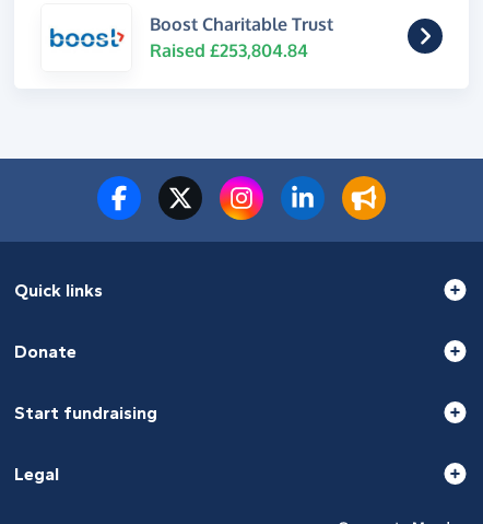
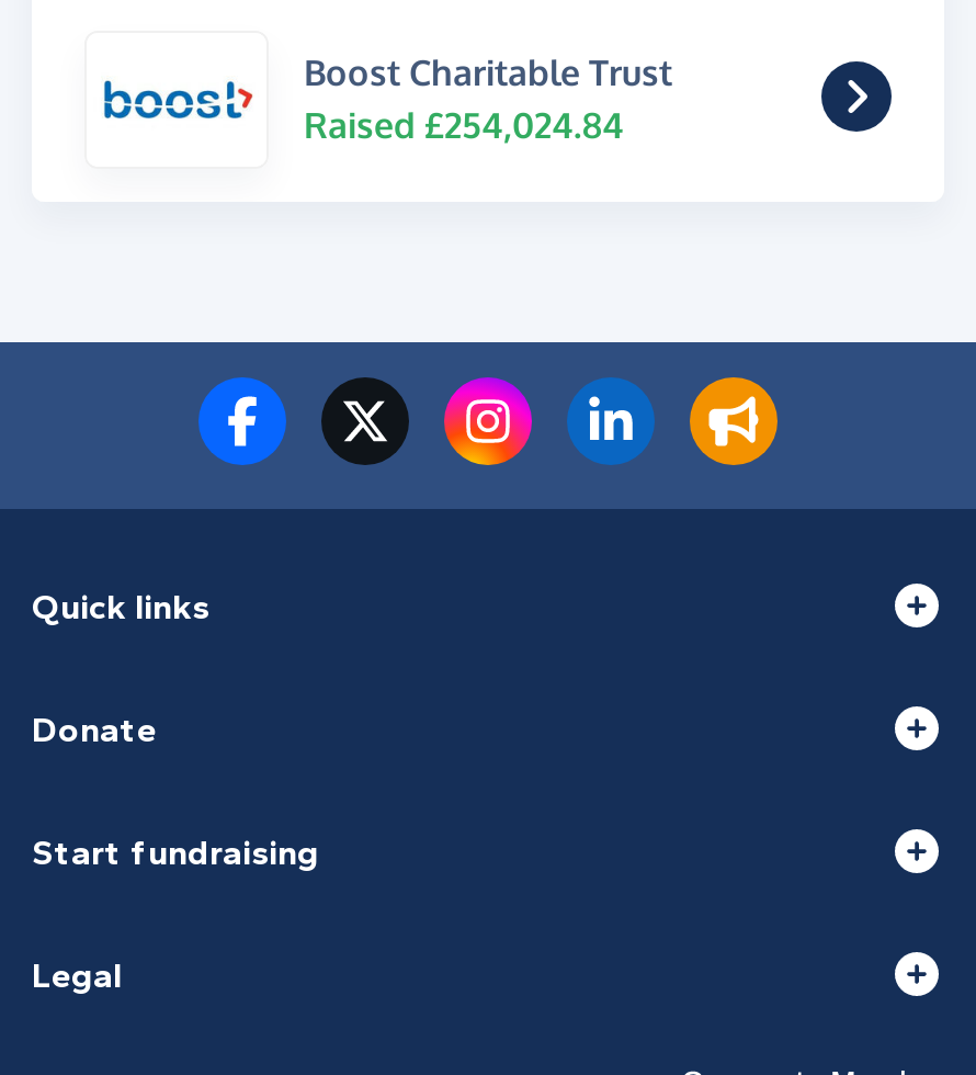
[150,40,308,61] Raised £253,804.84 -> [304,104,624,147] Raised £254,024.84

